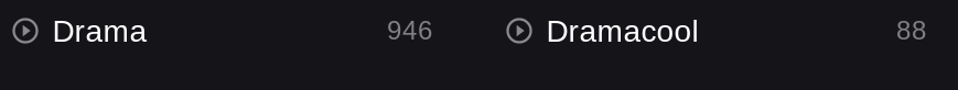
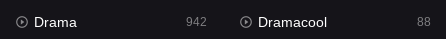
[387,15,433,46] 946 -> [186,15,207,29] 942

